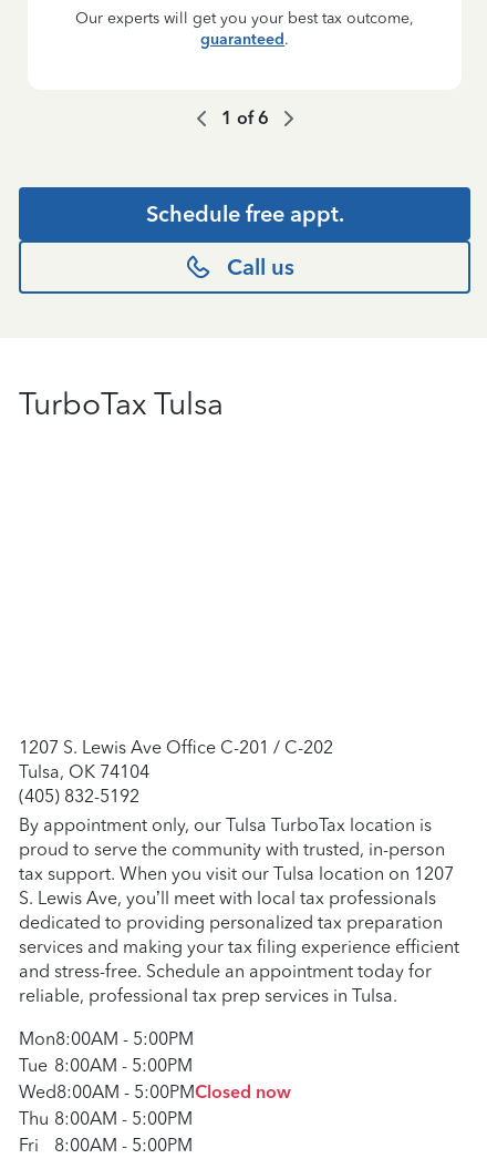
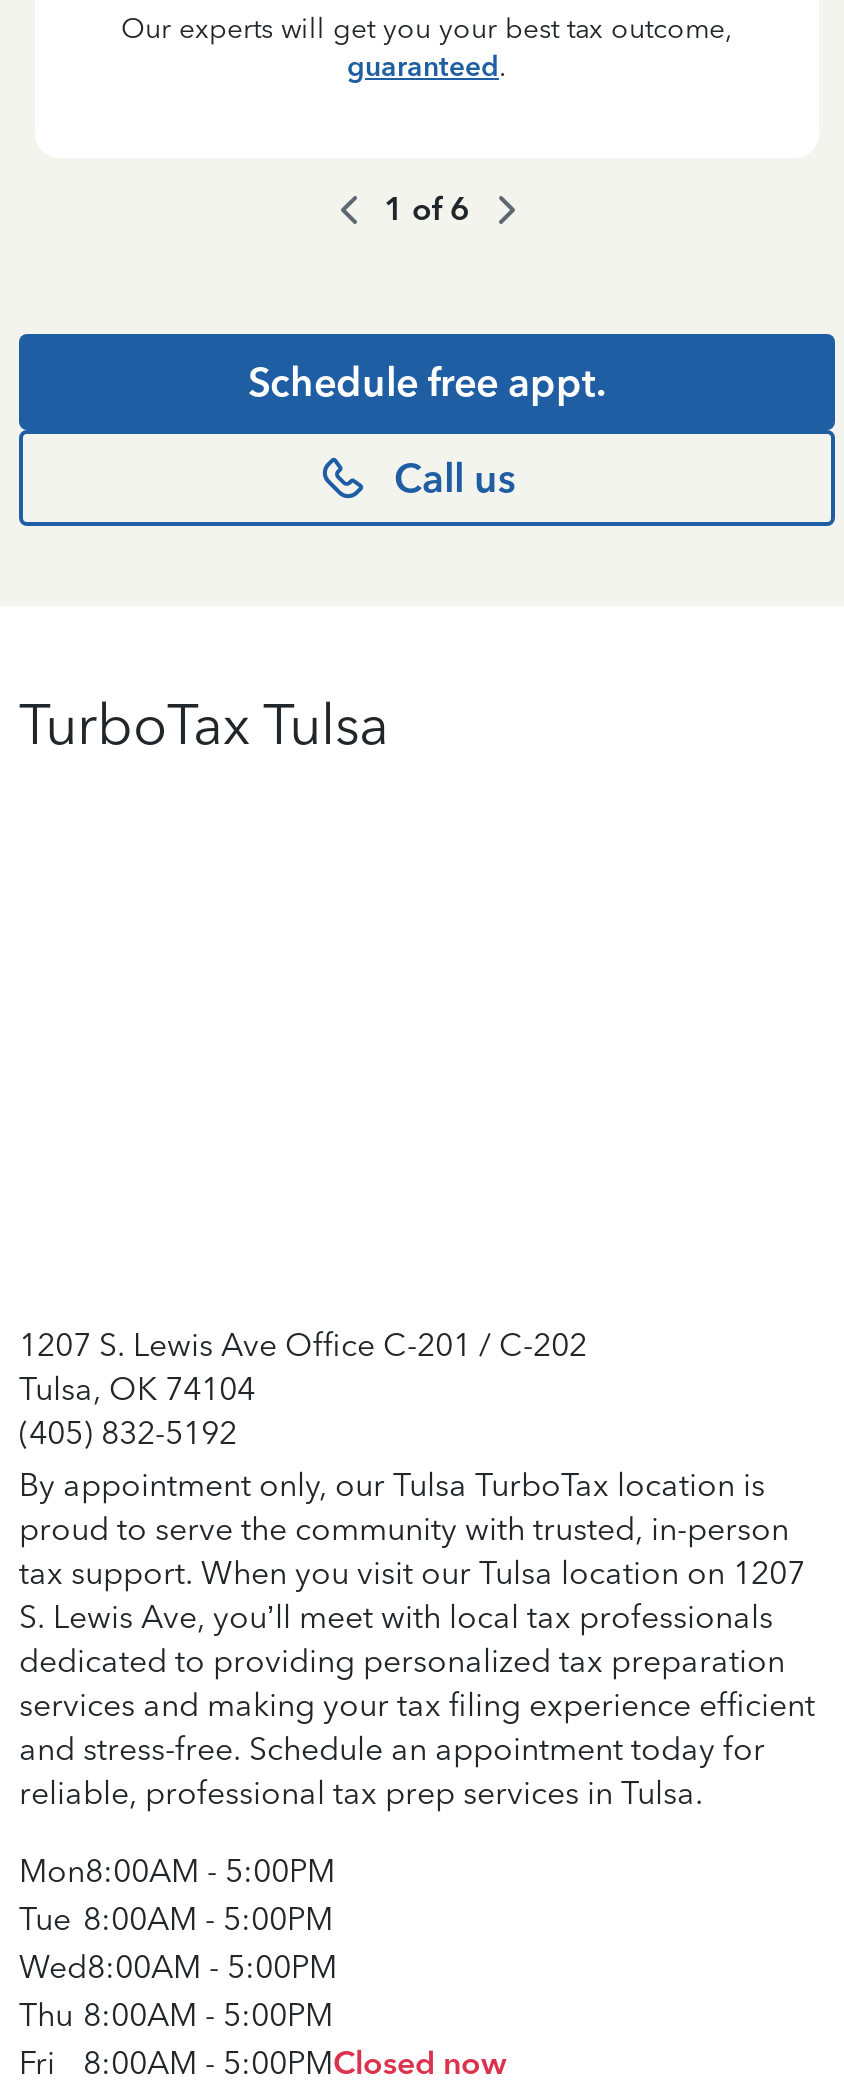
[19,1081,291,1102] Wed8:00AM - 5:00PMClosed now -> [19,1948,337,1986] Wed8:00AM - 5:00PM
[54,1135,193,1156] 8:00AM - 5:00PM -> [83,2044,507,2082] 8:00AM - 5:00PMClosed now

